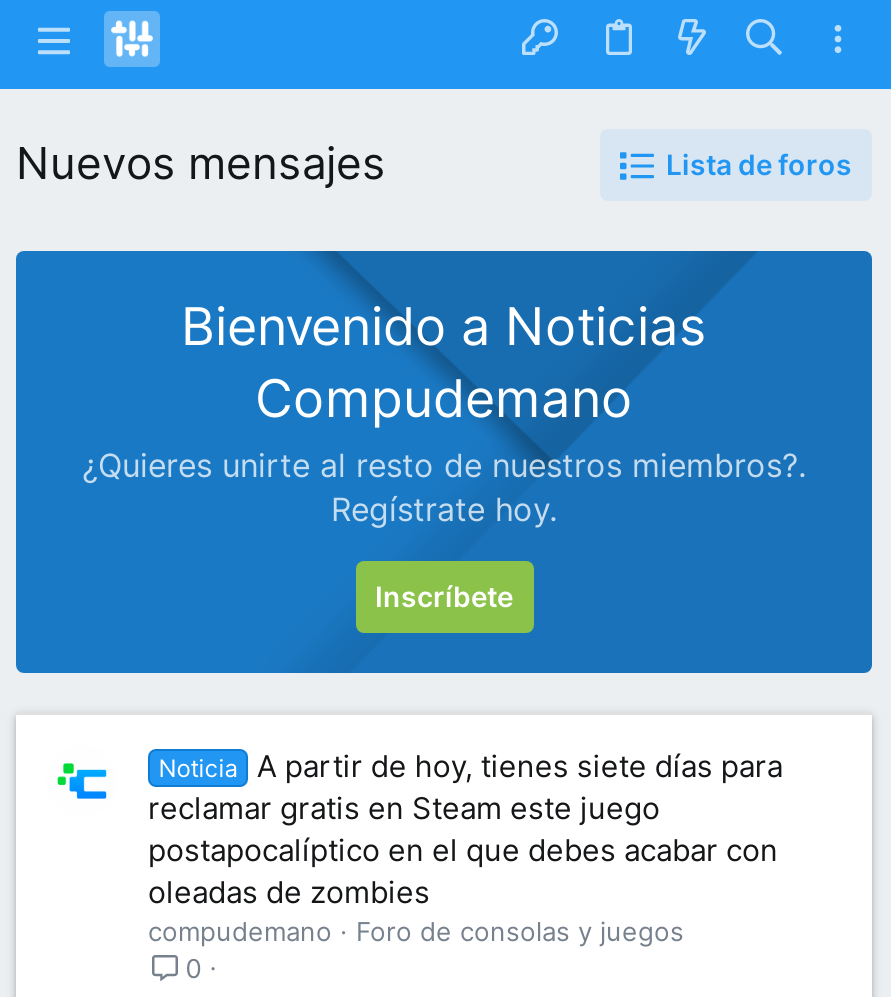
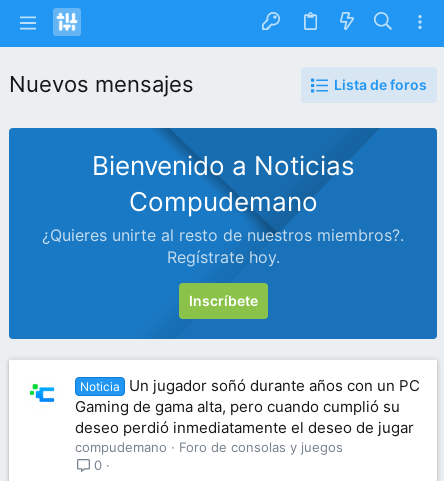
[148,747,783,911] A partir de hoy, tienes siete días para | reclamar gratis en Steam este juego | postapocalíptico en el que debes acabar con | oleadas de zombies -> [75,376,420,437] Un jugador soñó durante años con un PC | Gaming de gama alta, pero cuando cumplió su | deseo perdió inmediatamente el deseo de jugar

